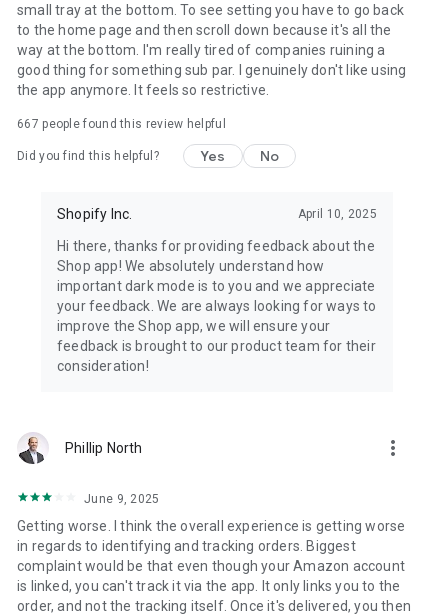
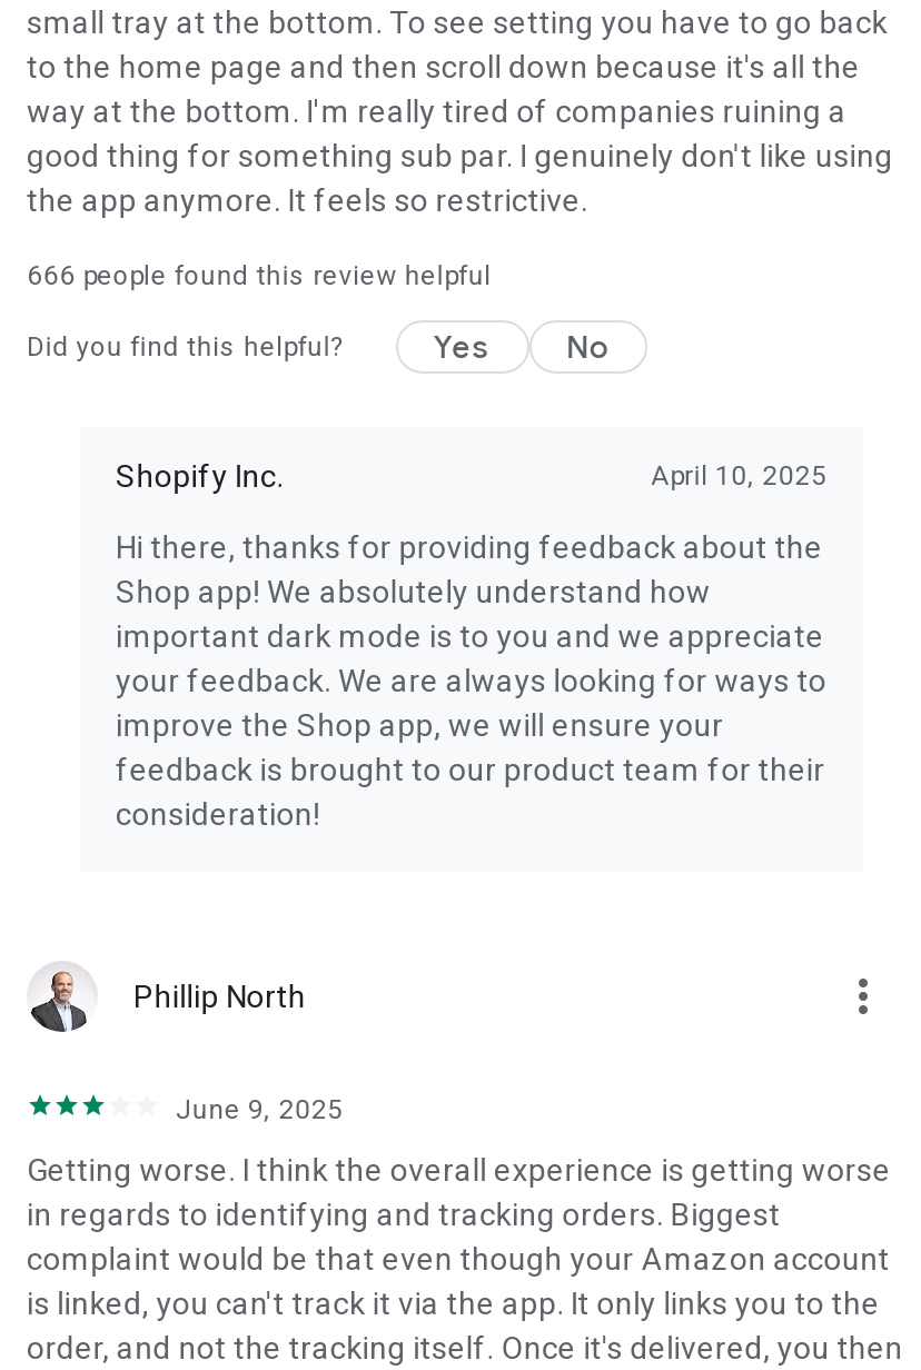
[17,117,226,131] 667 people found this review helpful -> [27,260,491,291] 666 people found this review helpful

